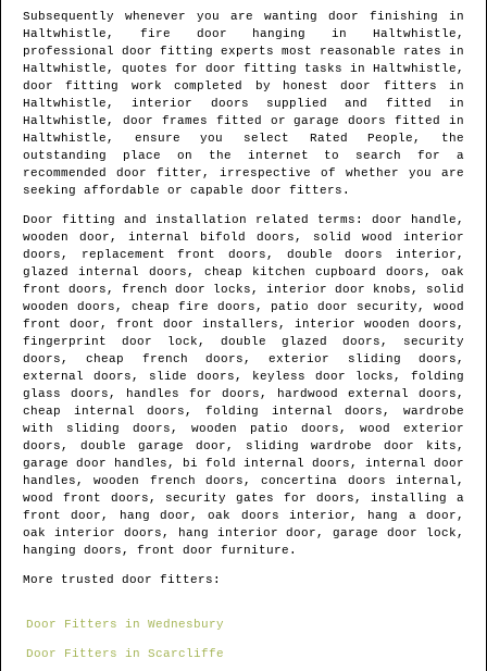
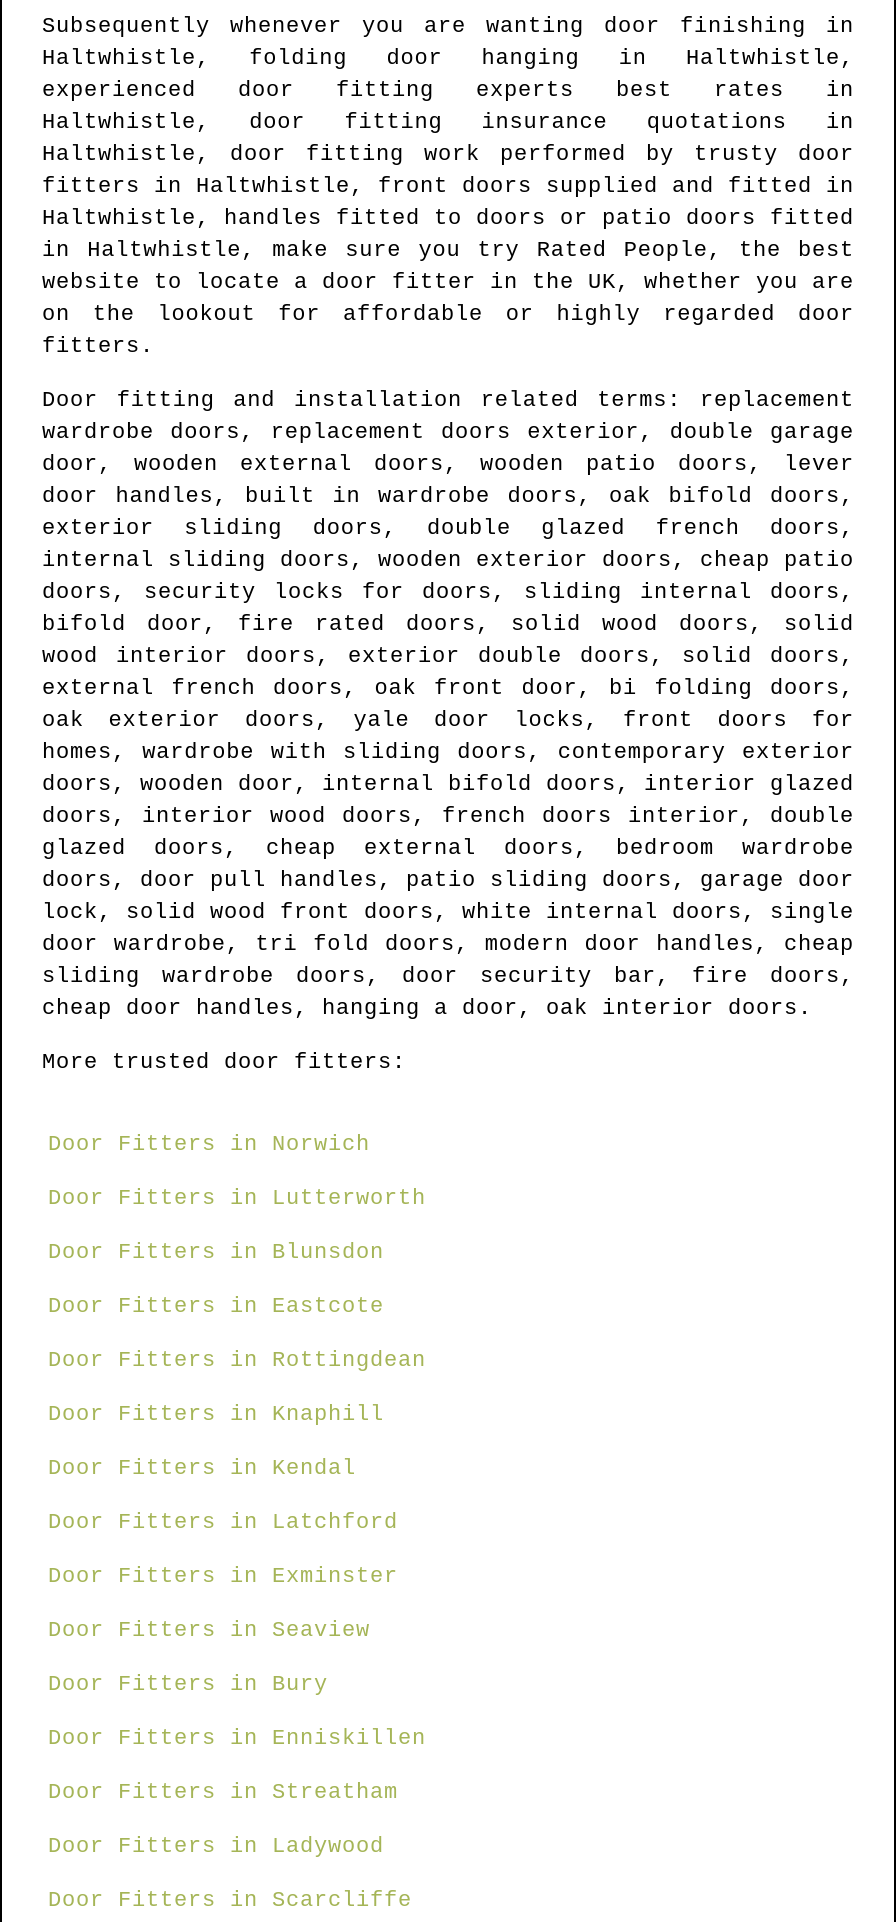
[23,27,464,197] Haltwhistle, fire door hanging in Haltwhistle, | professional door fitting experts most reasonable rates in | Haltwhistle, quotes for door fitting tasks in Haltwhistle, | door fitting work completed by honest door fitters in | Haltwhistle, interior doors supplied and fitted in | Haltwhistle, door frames fitted or garage doors fitted in | Haltwhistle, ensure you select Rated People, the | outstanding place on the internet to search for a | recommended door fitter, irrespective of whether you are | seeking affordable or capable door fitters. -> [42,46,854,358] Haltwhistle, folding door hanging in Haltwhistle, | experienced door fitting experts best rates in | Haltwhistle, door fitting insurance quotations in | Haltwhistle, door fitting work performed by trusty door | fitters in Haltwhistle, front doors supplied and fitted in | Haltwhistle, handles fitted to doors or patio doors fitted | in Haltwhistle, make sure you try Rated People, the best | website to locate a door fitter in the UK, whether you are | on the lookout for affordable or highly regarded door | fitters.
[23,213,464,557] Door fitting and installation related terms: door handle, | wooden door, internal bifold doors, solid wood interior | doors, replacement front doors, double doors interior, | glazed internal doors, cheap kitchen cupboard doors, oak | front doors, french door locks, interior door knobs, solid | wooden doors, cheap fire doors, patio door security, wood | front door, front door installers, interior wooden doors, | fingerprint door lock, double glazed doors, security | doors, cheap french doors, exterior sliding doors, | external doors, slide doors, keyless door locks, folding | glass doors, handles for doors, hardwood external doors, | cheap internal doors, folding internal doors, wardrobe | with sliding doors, wooden patio doors, wood exterior | doors, double garage door, sliding wardrobe door kits, | garage door handles, bi fold internal doors, internal door | handles, wooden french doors, concertina doors internal, | wood front doors, security gates for doors, installing a | front door, hang door, oak doors interior, hang a door, | oak interior doors, hang interior door, garage door lock, | hanging doors, front door furniture. -> [42,388,854,1020] Door fitting and installation related terms: replacement | wardrobe doors, replacement doors exterior, double garage | door, wooden external doors, wooden patio doors, lever | door handles, built in wardrobe doors, oak bifold doors, | exterior sliding doors, double glazed french doors, | internal sliding doors, wooden exterior doors, cheap patio | doors, security locks for doors, sliding internal doors, | bifold door, fire rated doors, solid wood doors, solid | wood interior doors, exterior double doors, solid doors, | external french doors, oak front door, bi folding doors, | oak exterior doors, yale door locks, front doors for | homes, wardrobe with sliding doors, contemporary exterior | doors, wooden door, internal bifold doors, interior glazed | doors, interior wood doors, french doors interior, double | glazed doors, cheap external doors, bedroom wardrobe | doors, door pull handles, patio sliding doors, garage door | lock, solid wood front doors, white internal doors, single | door wardrobe, tri fold doors, modern door handles, cheap | sliding wardrobe doors, door security bar, fire doors, | cheap door handles, hanging a door, oak interior doors.
[26,618,224,631] Door Fitters in Wednesbury -> [48,1132,426,1858] Door Fitters in Norwich | Door Fitters in Lutterworth | Door Fitters in Blunsdon | Door Fitters in Eastcote | Door Fitters in Rottingdean | Door Fitters in Knaphill | Door Fitters in Kendal | Door Fitters in Latchford | Door Fitters in Exminster | Door Fitters in Seaview | Door Fitters in Bury | Door Fitters in Enniskillen | Door Fitters in Streatham | Door Fitters in Ladywood

